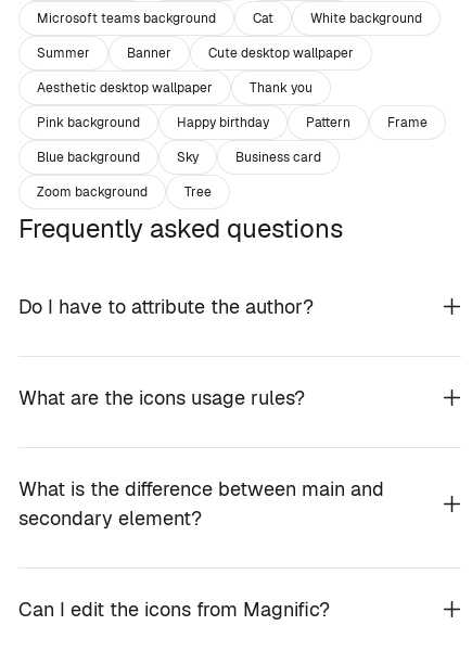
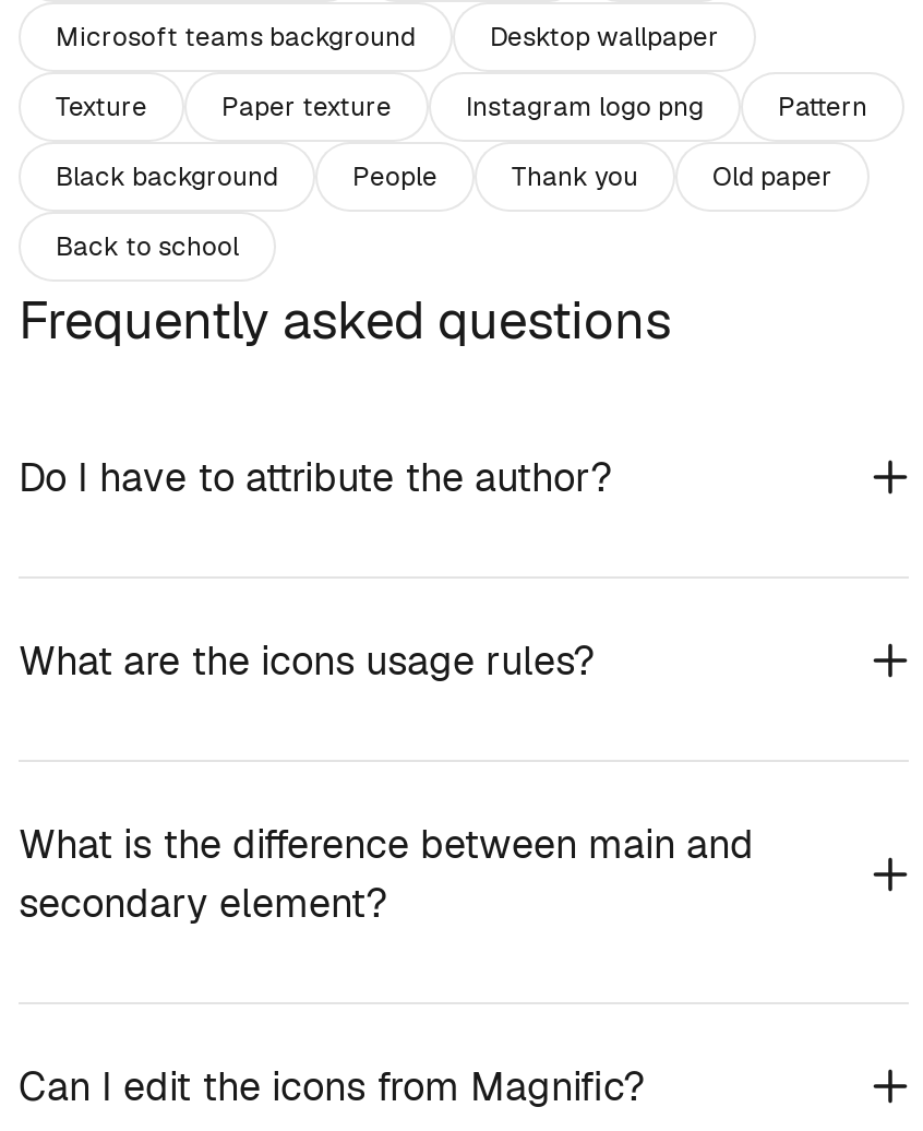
[253,9,422,27] Cat | White background -> [490,19,719,53] Desktop wallpaper
[37,44,354,61] Summer | Banner | Cute desktop wallpaper -> [56,88,867,123] Texture | Paper texture | Instagram logo png | Pattern
[37,79,213,96] Aesthetic desktop wallpaper -> [56,158,437,193] Black background | People
[37,113,428,200] Pink background | Happy birthday | Pattern | Frame | Blue background | Sky | Business card | Zoom background | Tree -> [56,158,832,263] Old paper | Back to school

